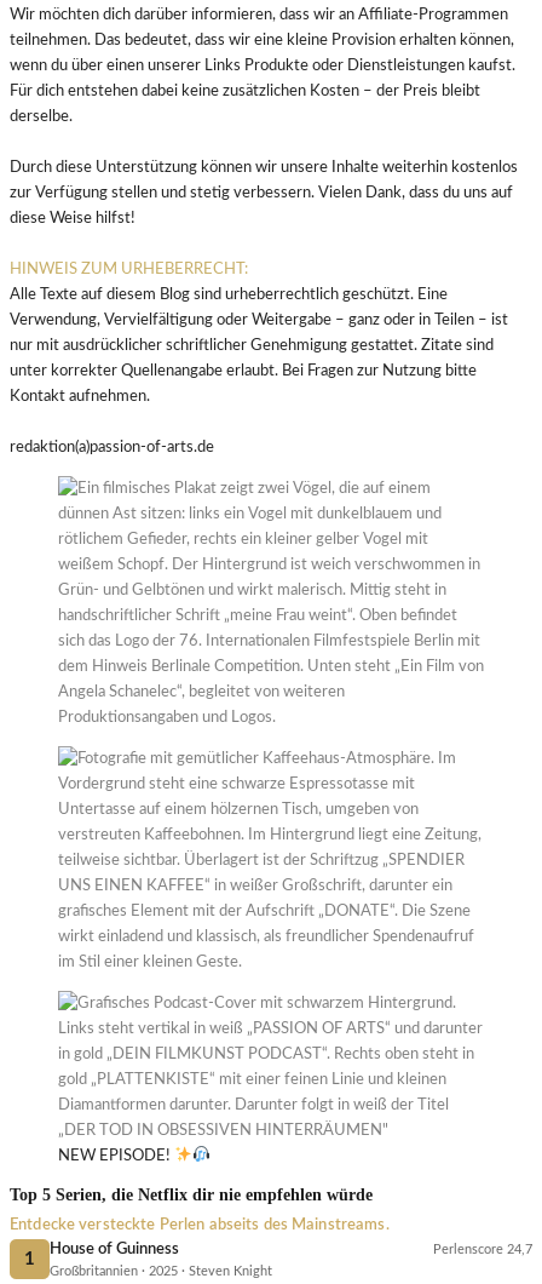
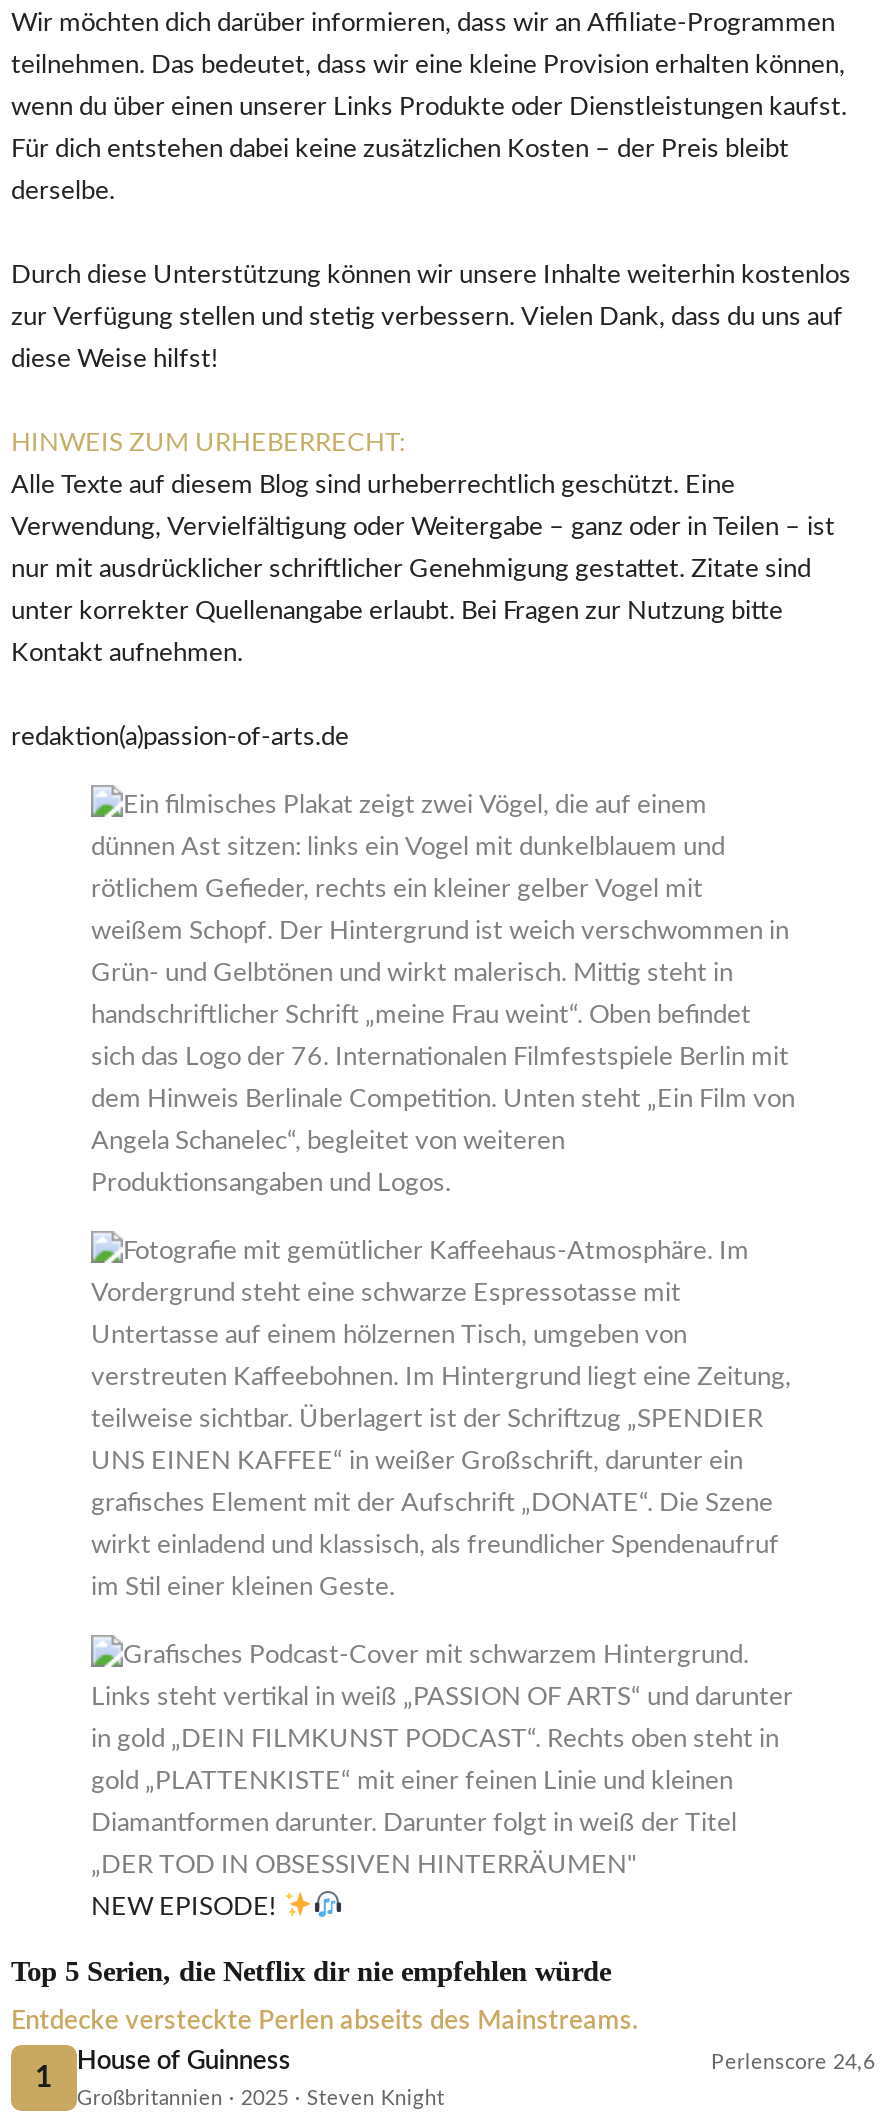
[433,1243,532,1256] Perlenscore 24,7 -> [711,2051,875,2073] Perlenscore 24,6

